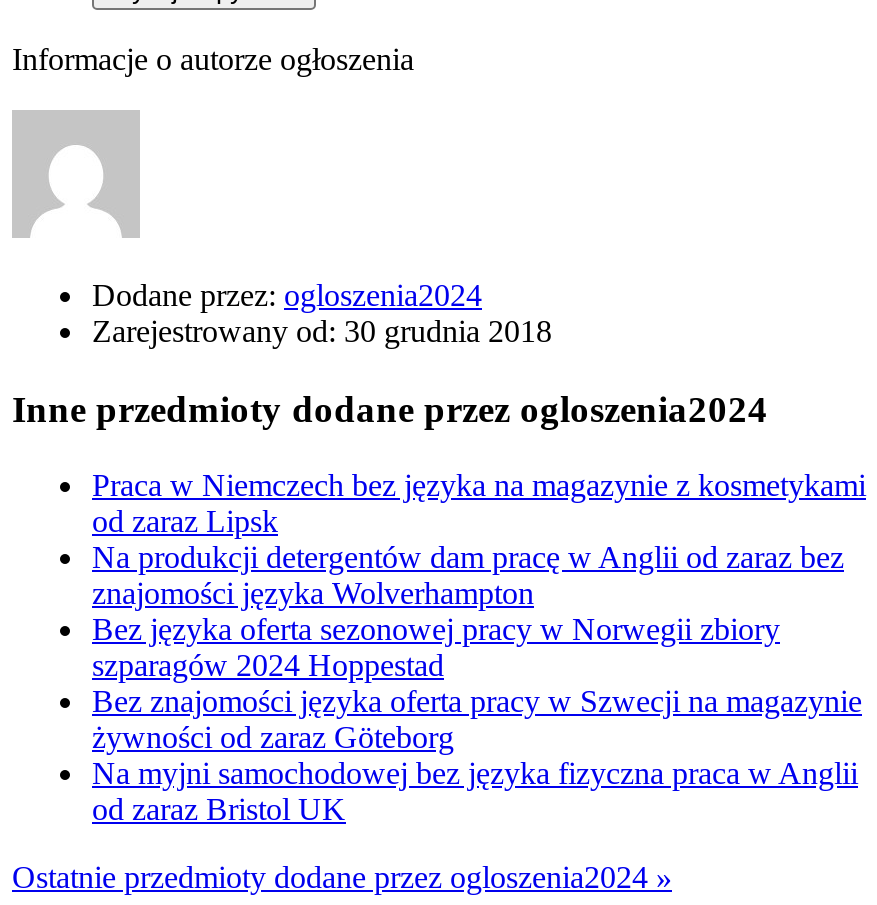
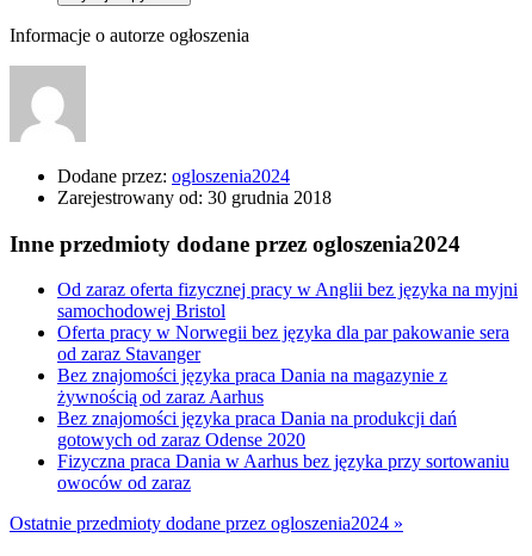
[92,469,866,827] Praca w Niemczech bez języka na magazynie z kosmetykami | od zaraz Lipsk | Na produkcji detergentów dam pracę w Anglii od zaraz bez | znajomości języka Wolverhampton | Bez języka oferta sezonowej pracy w Norwegii zbiory | szparagów 2024 Hoppestad | Bez znajomości języka oferta pracy w Szwecji na magazynie | żywności od zaraz Göteborg | Na myjni samochodowej bez języka fizyczna praca w Anglii | od zaraz Bristol UK -> [57,280,518,493] Od zaraz oferta fizycznej pracy w Anglii bez języka na myjni | samochodowej Bristol | Oferta pracy w Norwegii bez języka dla par pakowanie sera | od zaraz Stavanger | Bez znajomości języka praca Dania na magazynie z | żywnością od zaraz Aarhus | Bez znajomości języka praca Dania na produkcji dań | gotowych od zaraz Odense 2020 | Fizyczna praca Dania w Aarhus bez języka przy sortowaniu | owoców od zaraz

